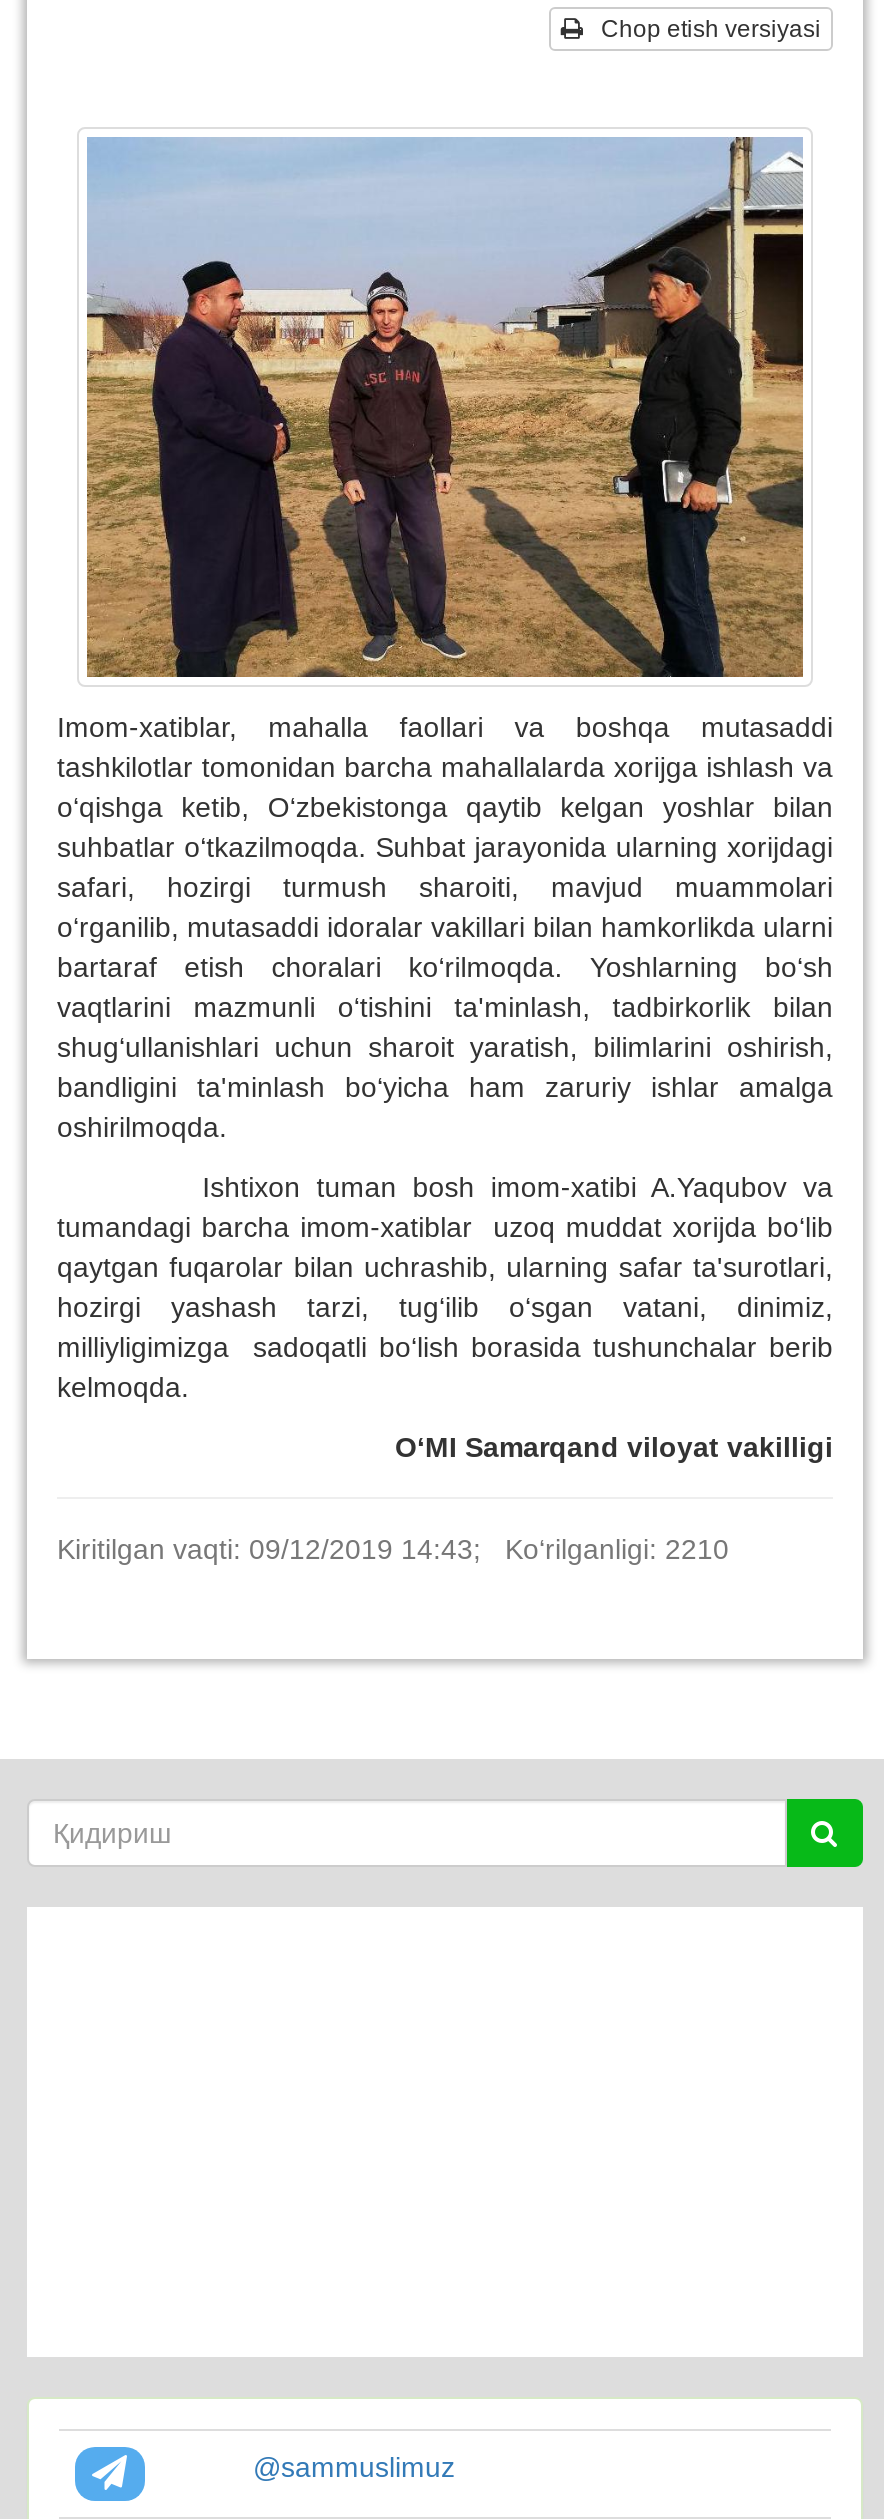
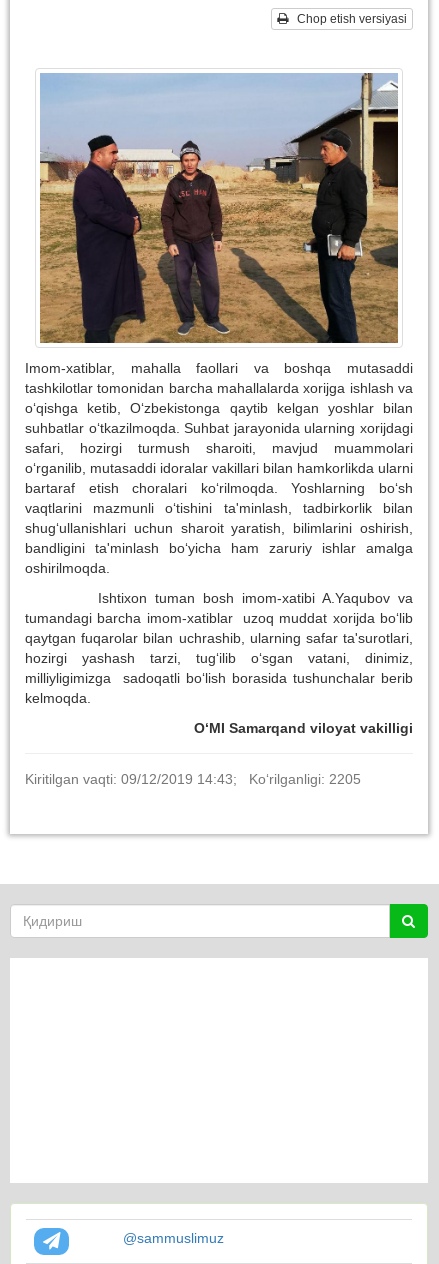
[57,1534,729,1566] Kiritilgan vaqti: 09/12/2019 14:43; Ko‘rilganligi: 2210 -> [25,771,361,787] Kiritilgan vaqti: 09/12/2019 14:43; Ko‘rilganligi: 2205

